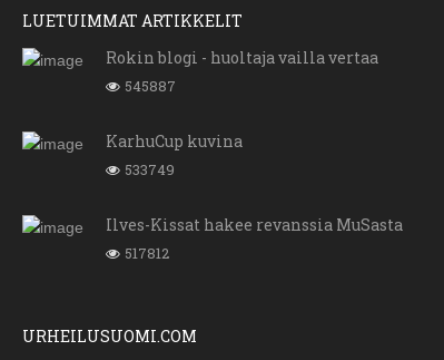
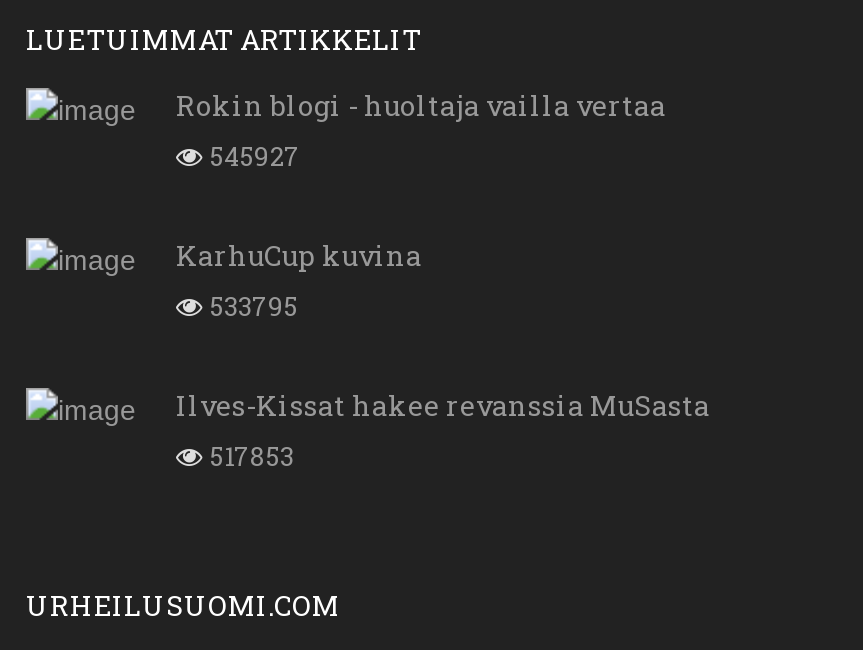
[125,76,176,96] 545887 -> [210,139,300,175] 545927
[125,160,175,180] 533749 -> [210,289,298,325] 533795
[125,243,169,263] 517812 -> [210,439,294,475] 517853

